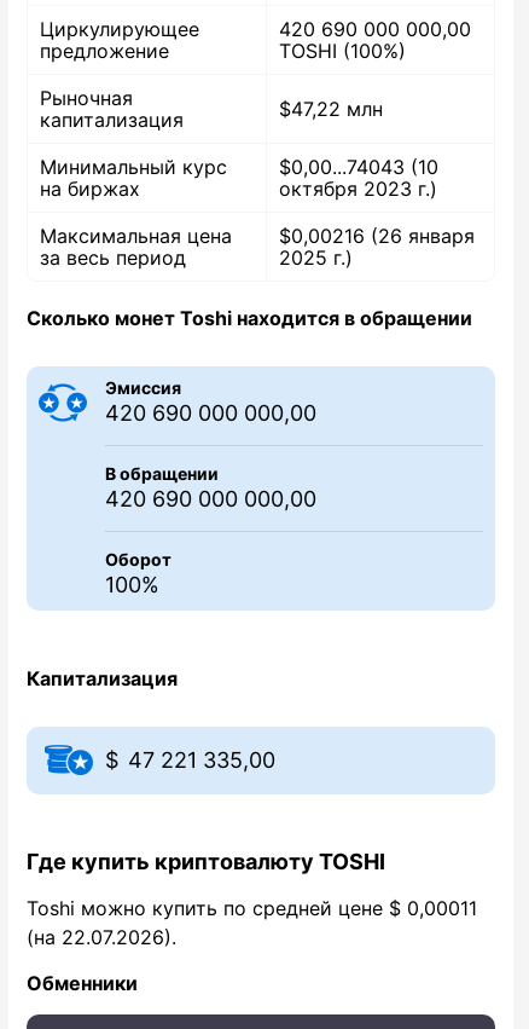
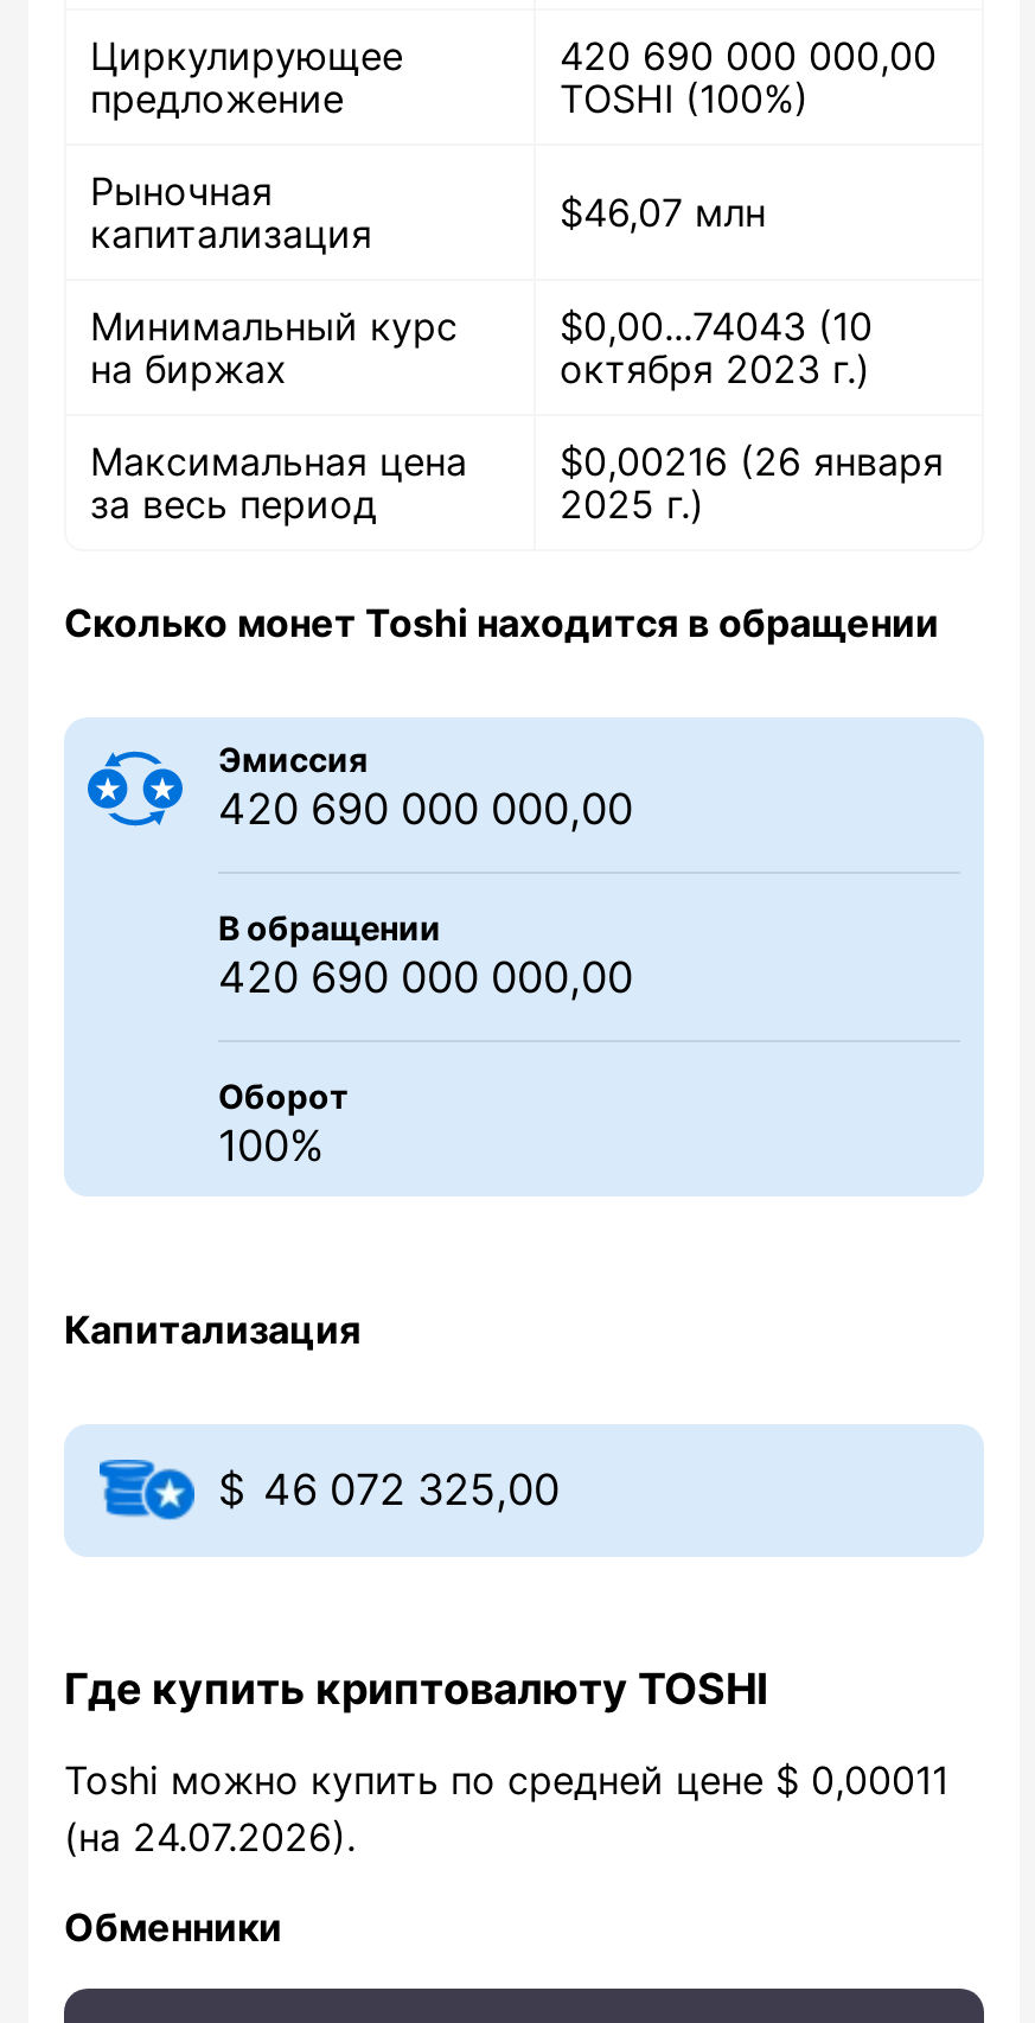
[279,96,383,121] $47,22 млн -> [560,188,766,235] $46,07 млн
[122,747,275,772] 47 221 335,00 -> [251,1464,560,1514] 46 072 325,00
[27,924,176,949] (на 22.07.2026). -> [64,1812,356,1859] (на 24.07.2026).

